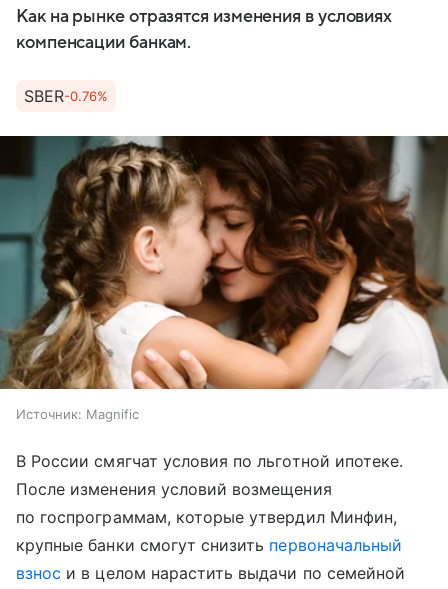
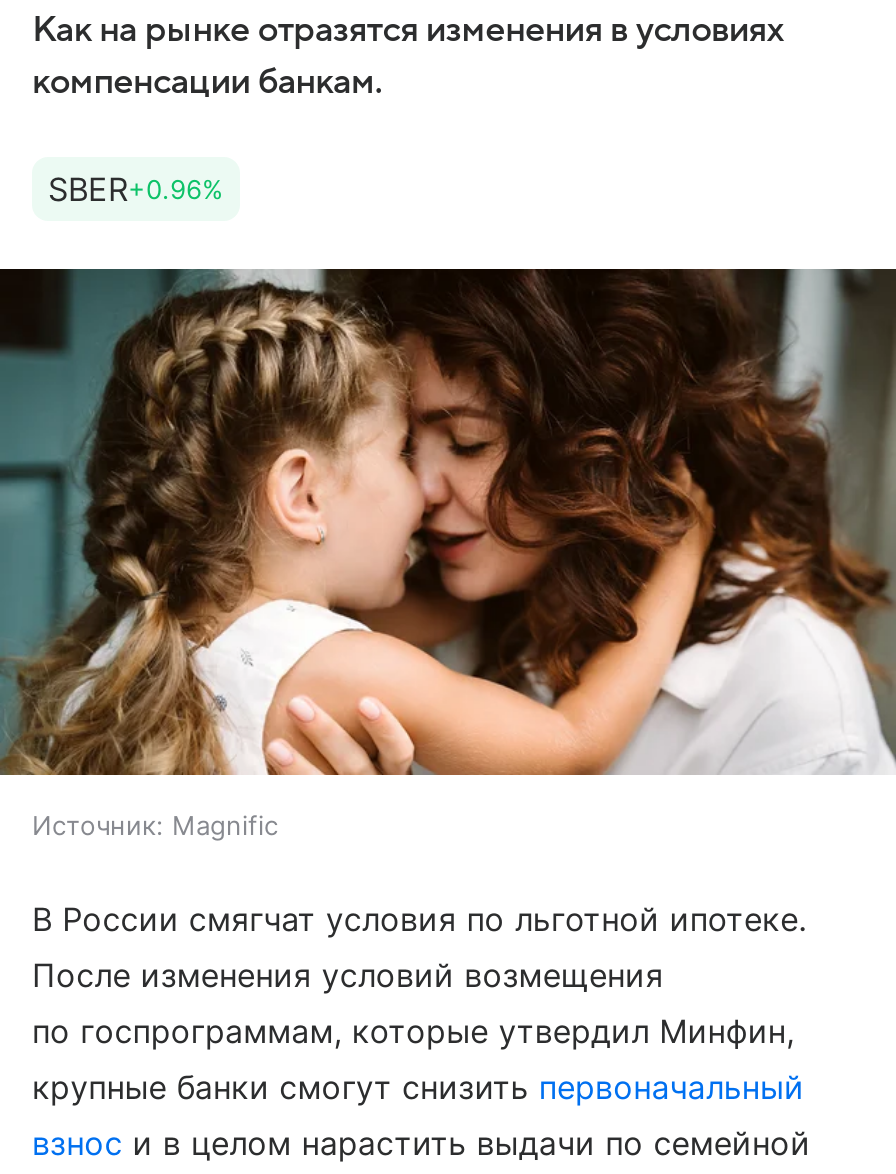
[24,86,108,106] SBER-0.76% -> [48,169,224,209] SBER+0.96%

